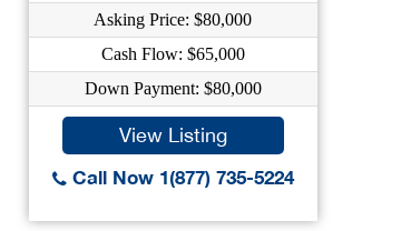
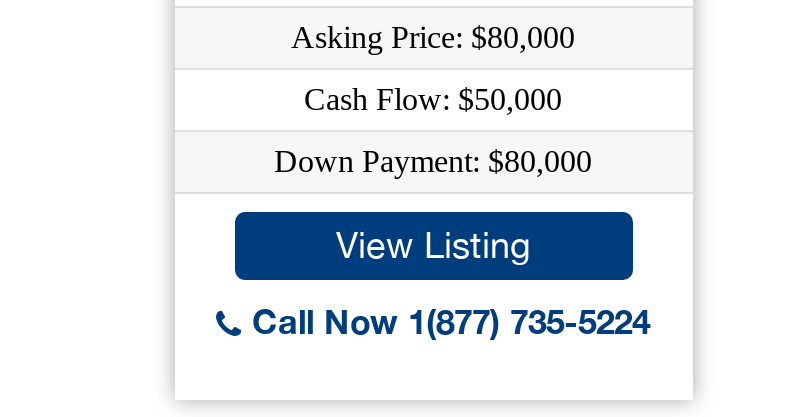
[101,44,244,63] Cash Flow: $65,000 -> [304,82,562,116] Cash Flow: $50,000

